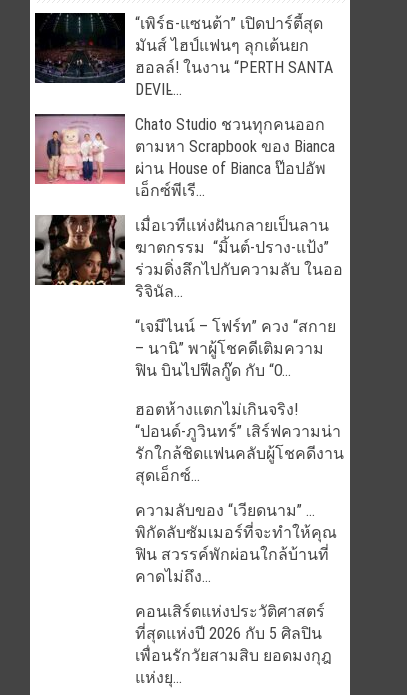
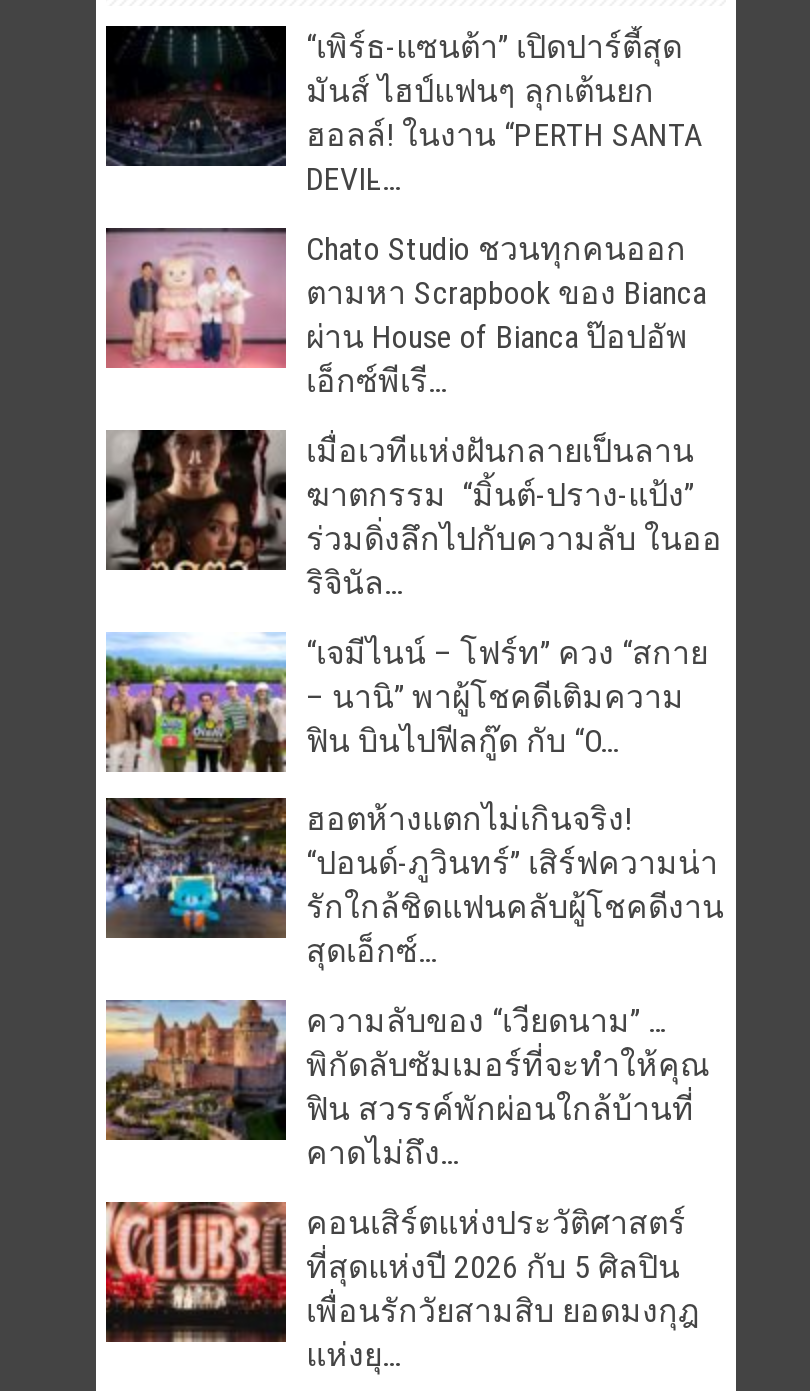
none -> [104,632,288,774] [image]
none -> [104,796,288,940] [image]
none -> [104,998,288,1142] [image]
none -> [104,1200,288,1344] [image]

